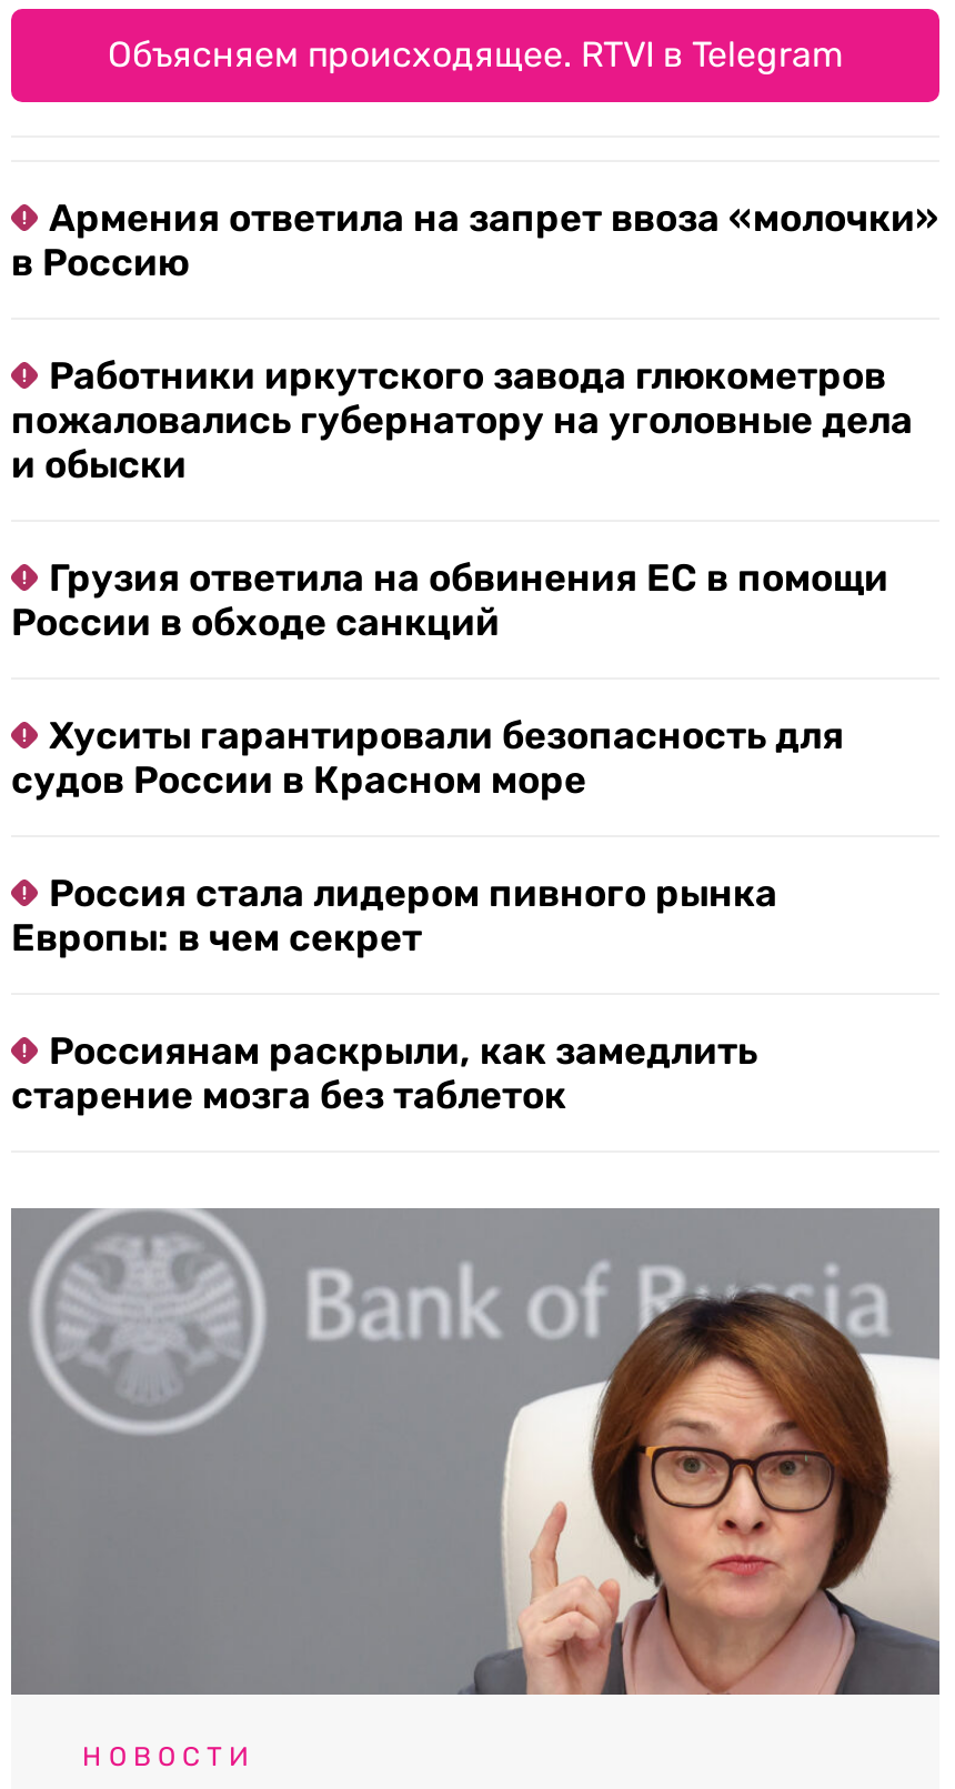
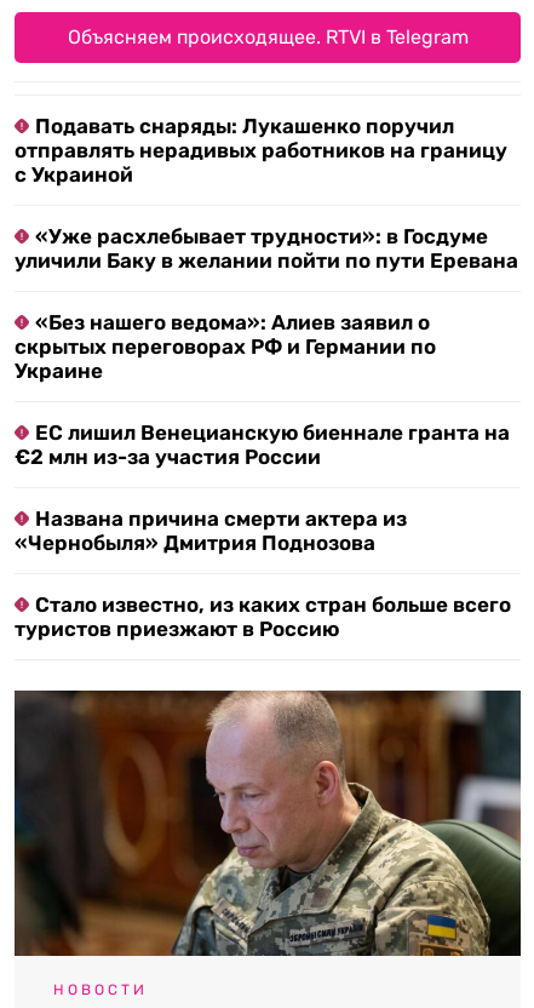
[11,196,939,285] Армения ответила на запрет ввоза «молочки» | в Россию -> [15,114,507,187] Подавать снаряды: Лукашенко поручил | отправлять нерадивых работников на границу | с Украиной
[11,353,913,487] Работники иркутского завода глюкометров | пожаловались губернатору на уголовные дела | и обыски -> [15,224,518,273] «Уже расхлебывает трудности»: в Госдуме | уличили Баку в желании пойти по пути Еревана
[11,555,888,644] Грузия ответила на обвинения ЕС в помощи | России в обходе санкций -> [15,310,436,383] «Без нашего ведома»: Алиев заявил о | скрытых переговорах РФ и Германии по | Украине
[11,713,844,802] Хуситы гарантировали безопасность для | судов России в Красном море -> [15,421,510,469] ЕС лишил Венецианскую биеннале гранта на | €2 млн из-за участия России
[11,871,777,960] Россия стала лидером пивного рынка | Европы: в чем секрет -> [15,507,407,555] Названа причина смерти актера из | «Чернобыля» Дмитрия Поднозова
[11,1029,757,1117] Россиянам раскрыли, как замедлить | старение мозга без таблеток -> [15,593,511,641] Стало известно, из каких стран больше всего | туристов приезжают в Россию
[11,1208,942,1697] [image] -> [15,691,522,957] [image]

